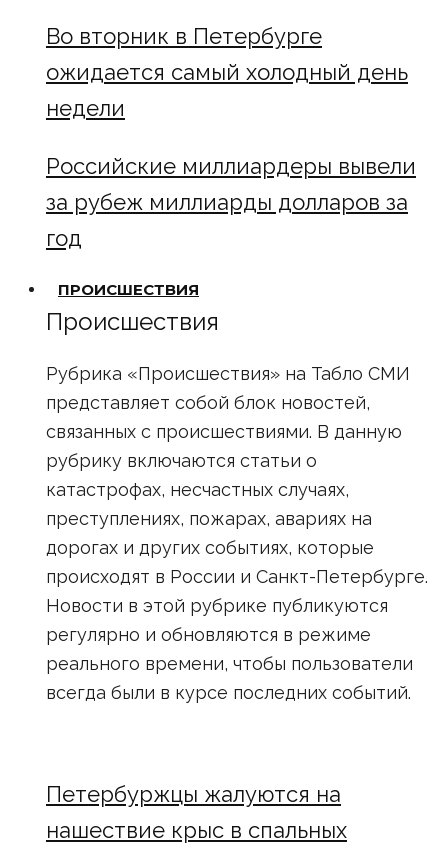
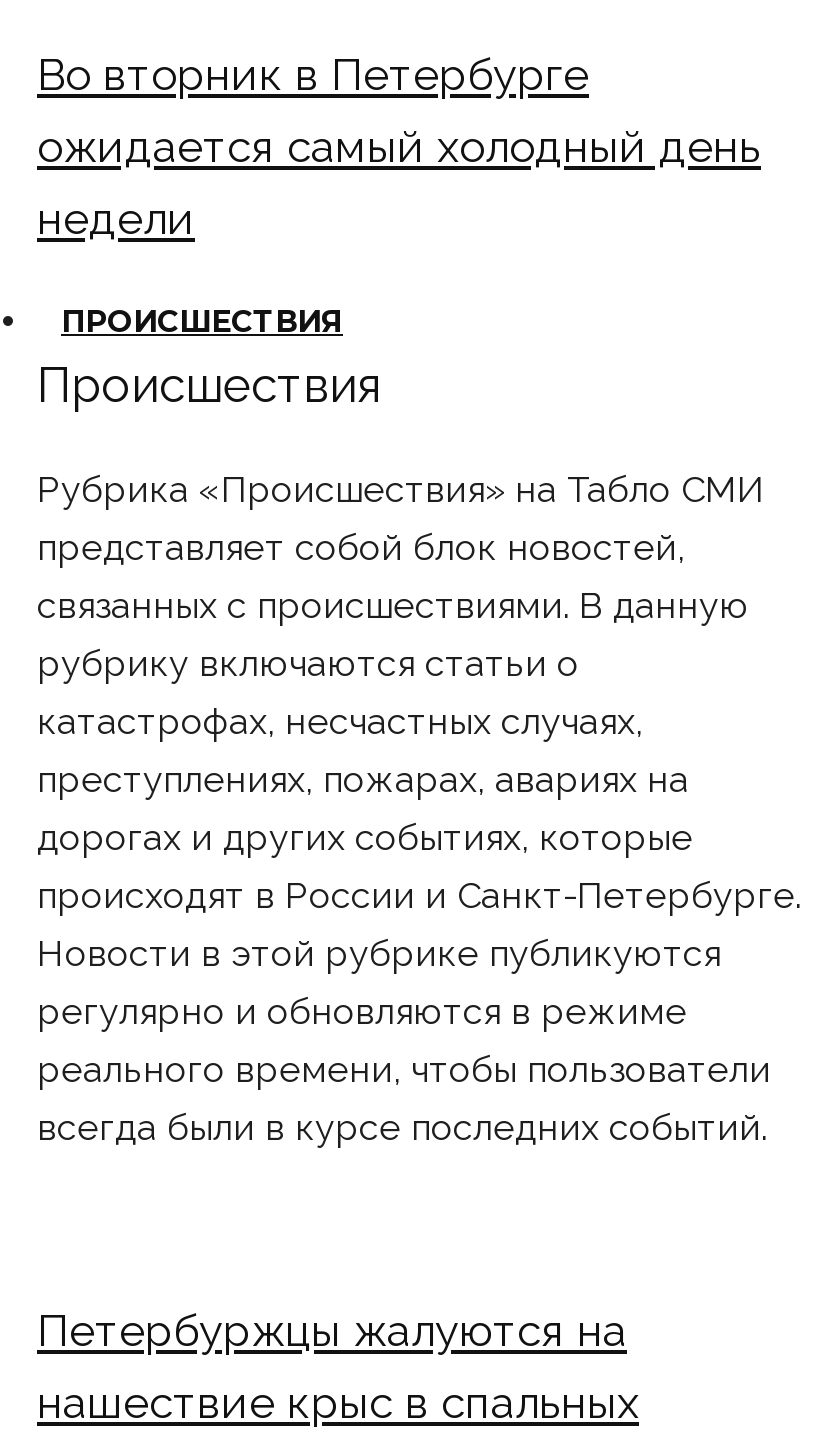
[46,153,416,251] Российские миллиардеры вывели | за рубеж миллиарды долларов за | год -> none

